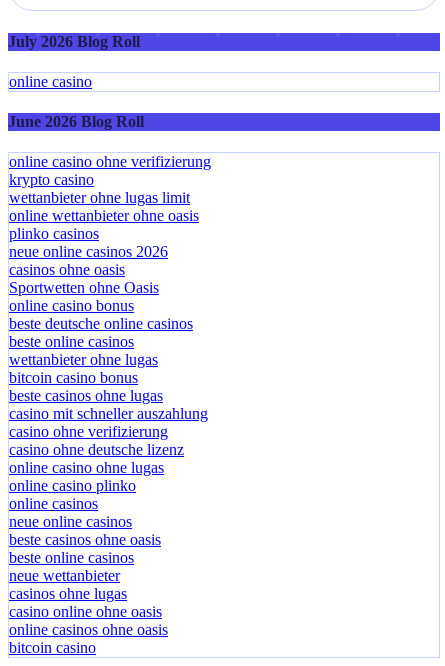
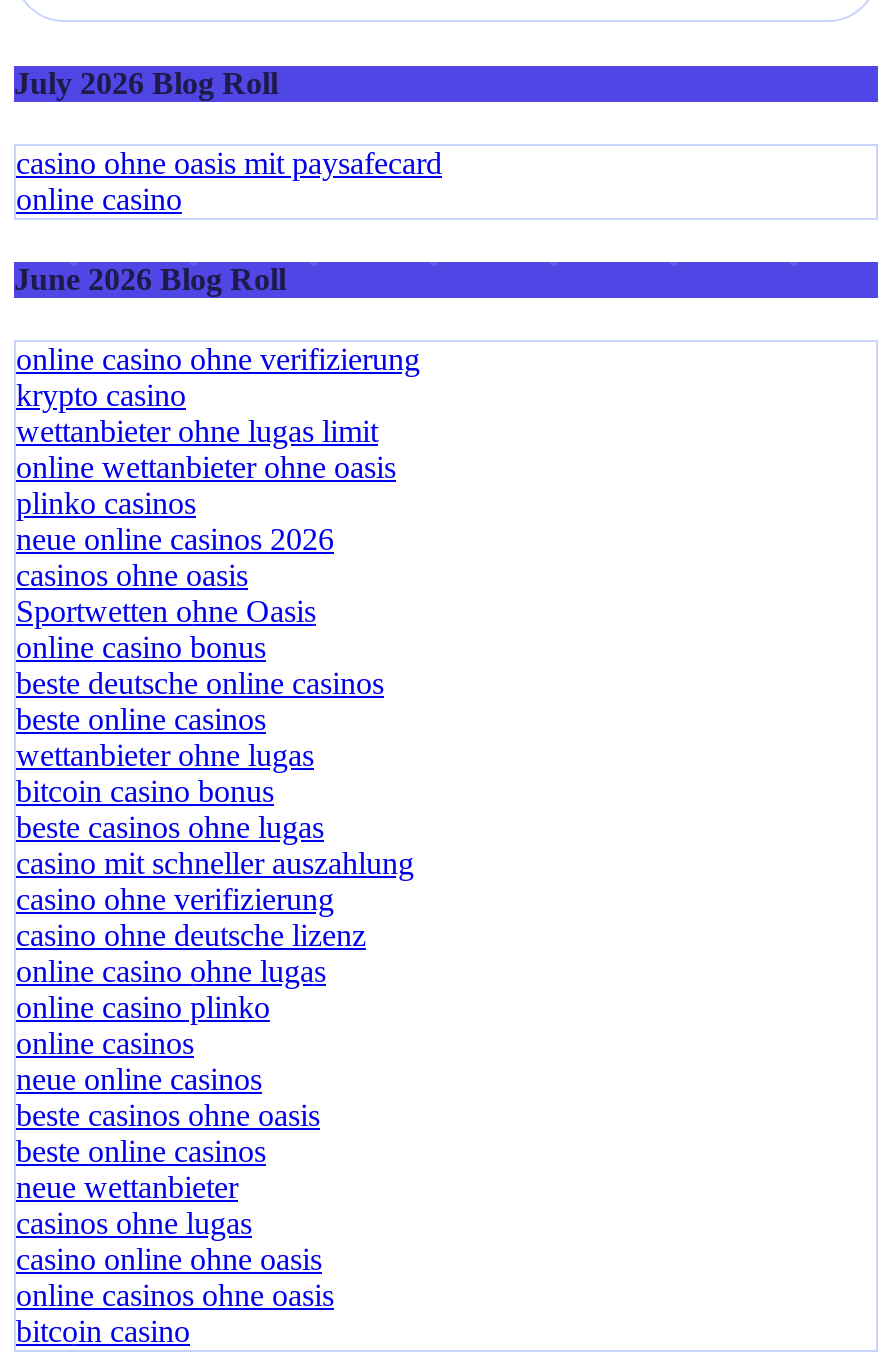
none -> [16,146,442,180] casino ohne oasis mit paysafecard

